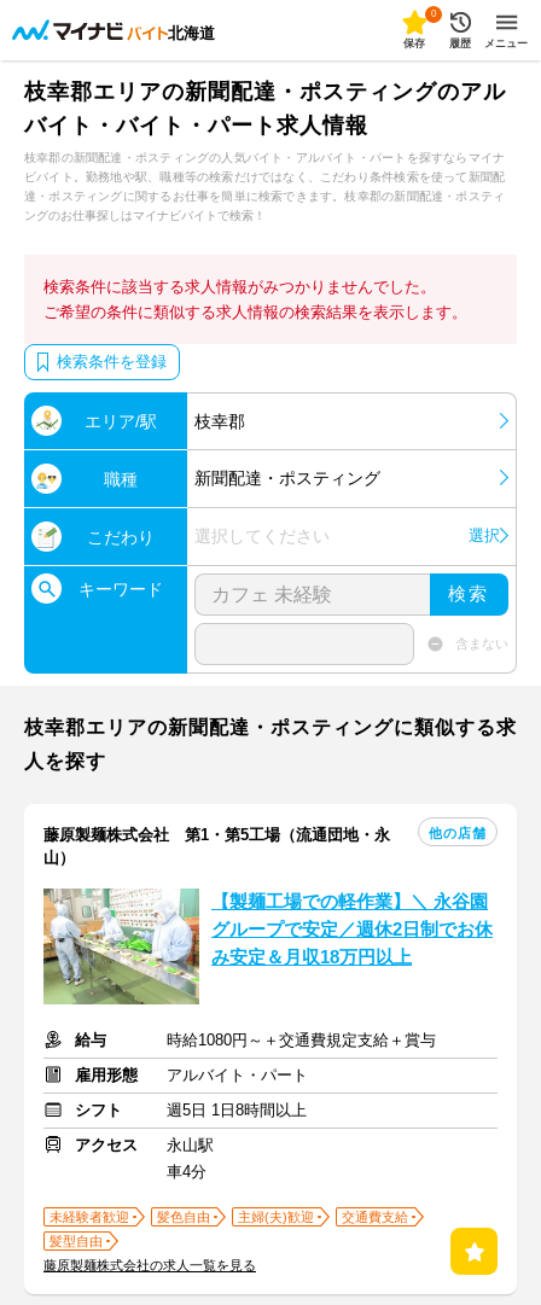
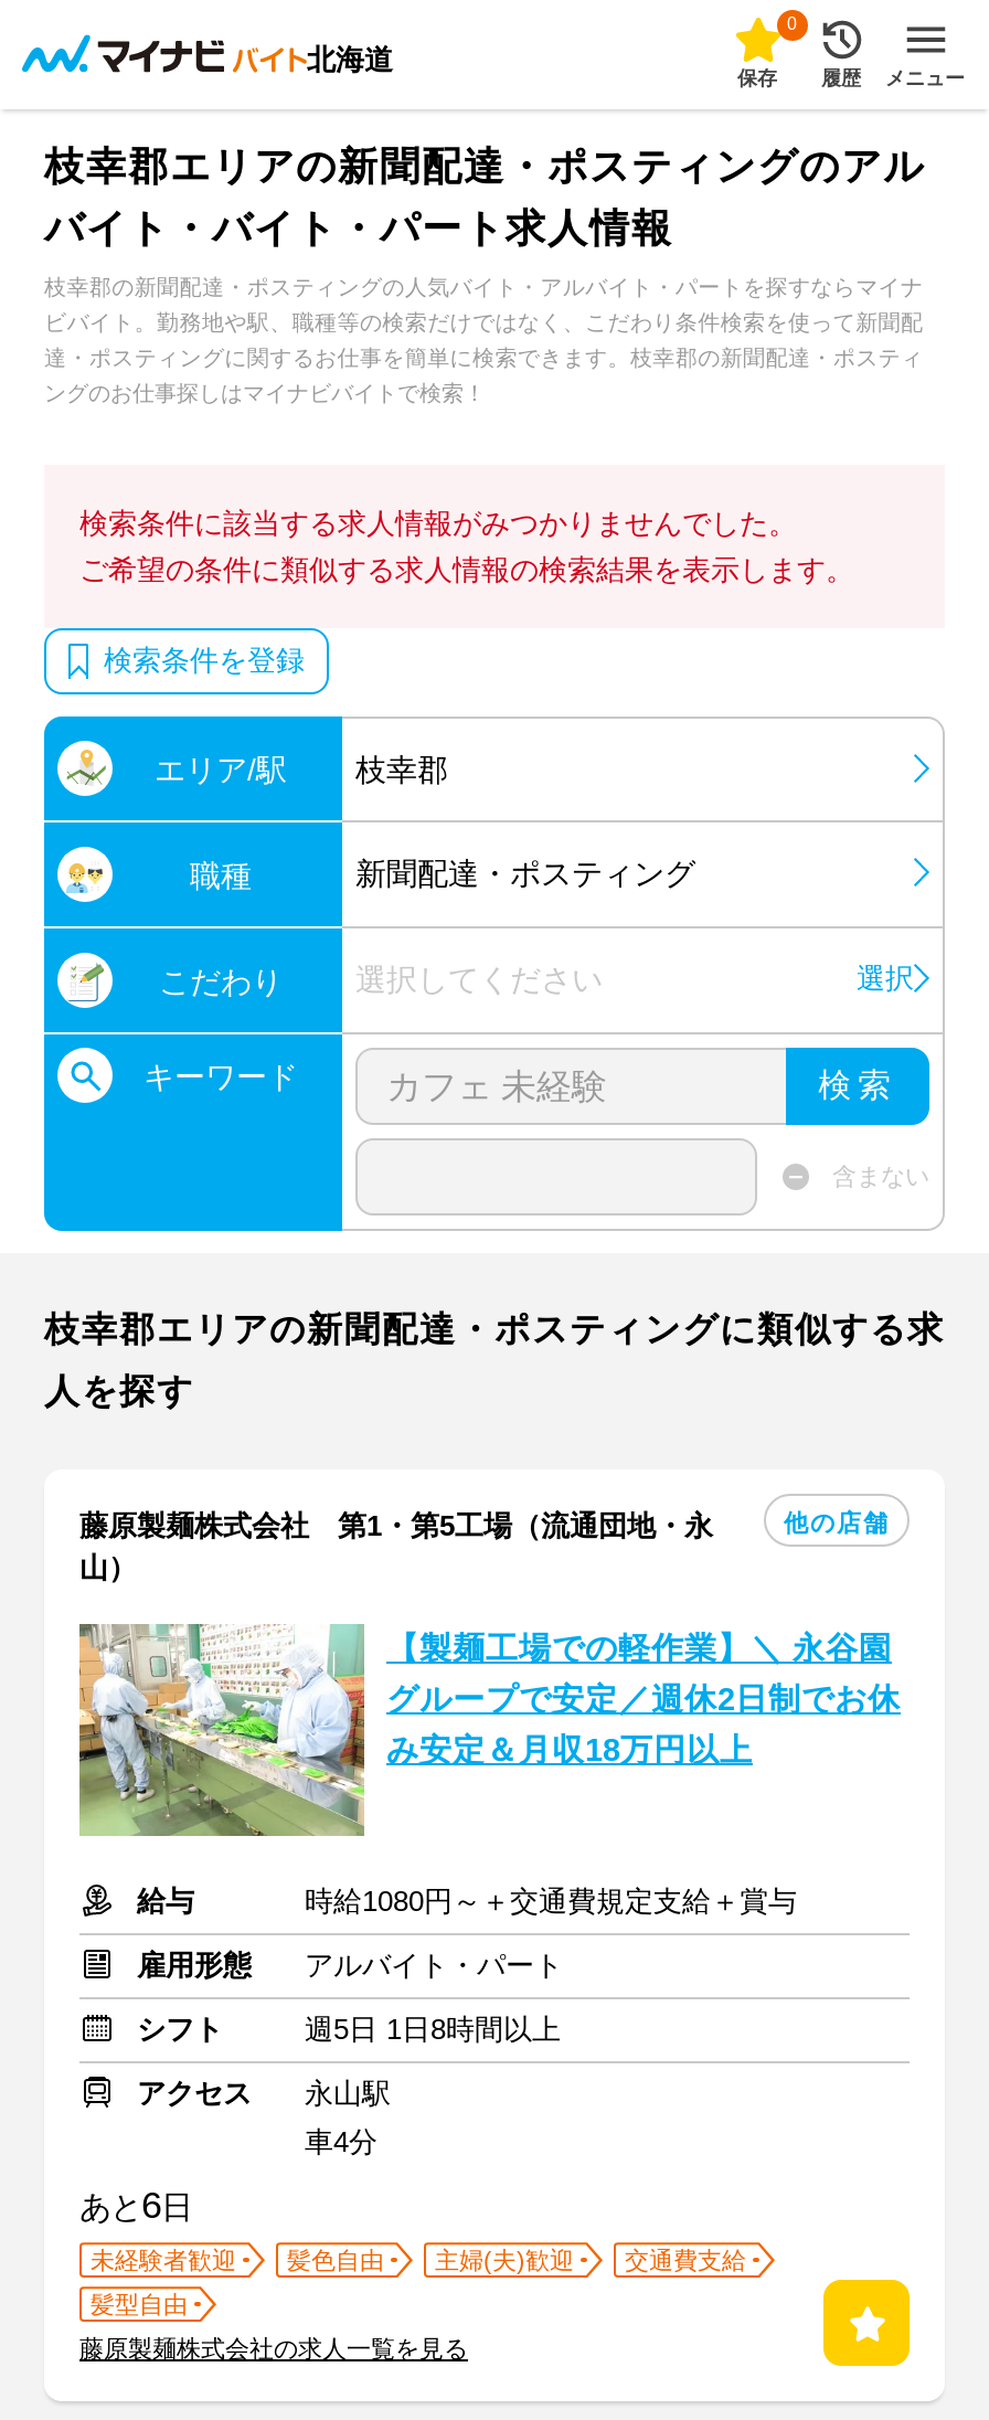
none -> [79,2185,192,2227] あと6日

